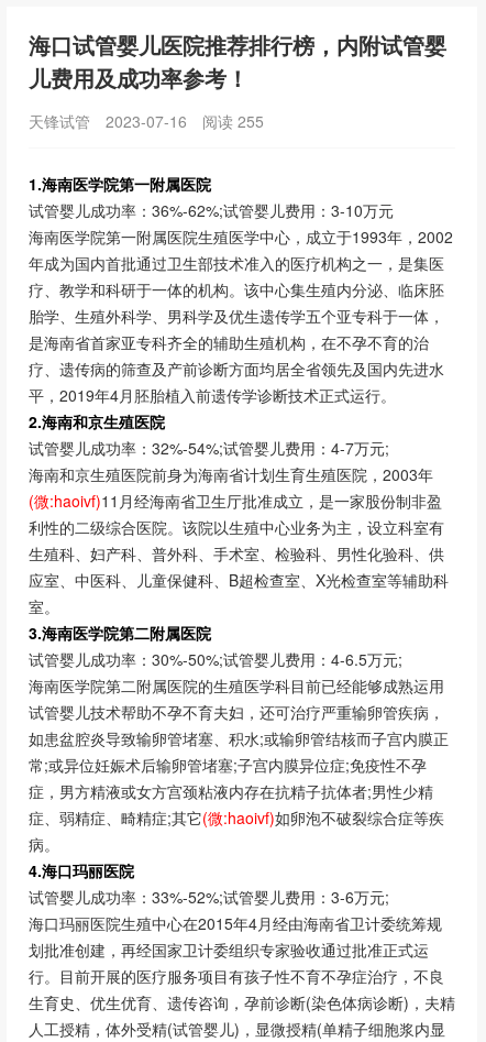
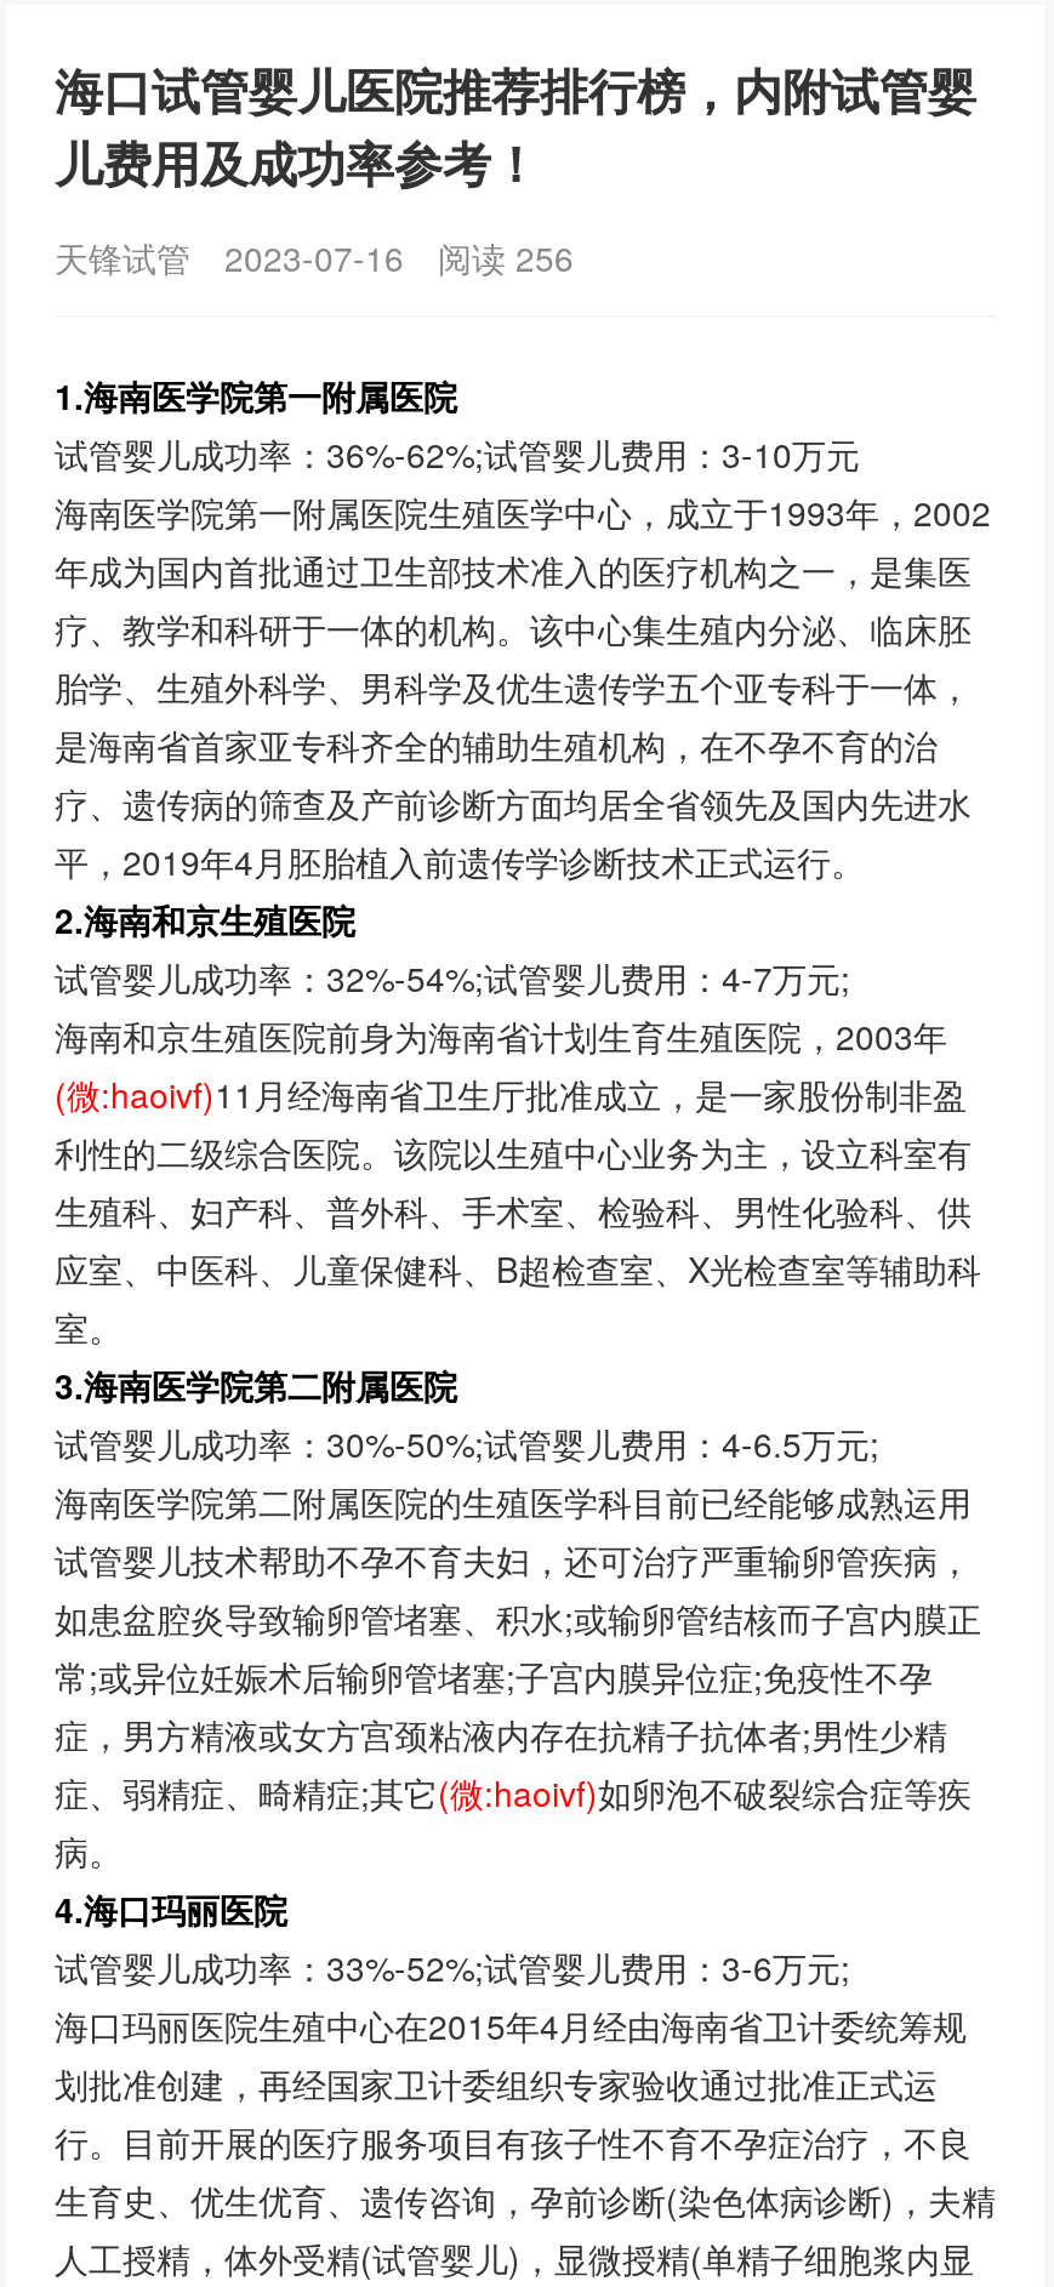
[29,110,264,132] 天锋试管 2023-07-16 阅读255 -> [55,233,574,281] 天锋试管 2023-07-16 阅读256

